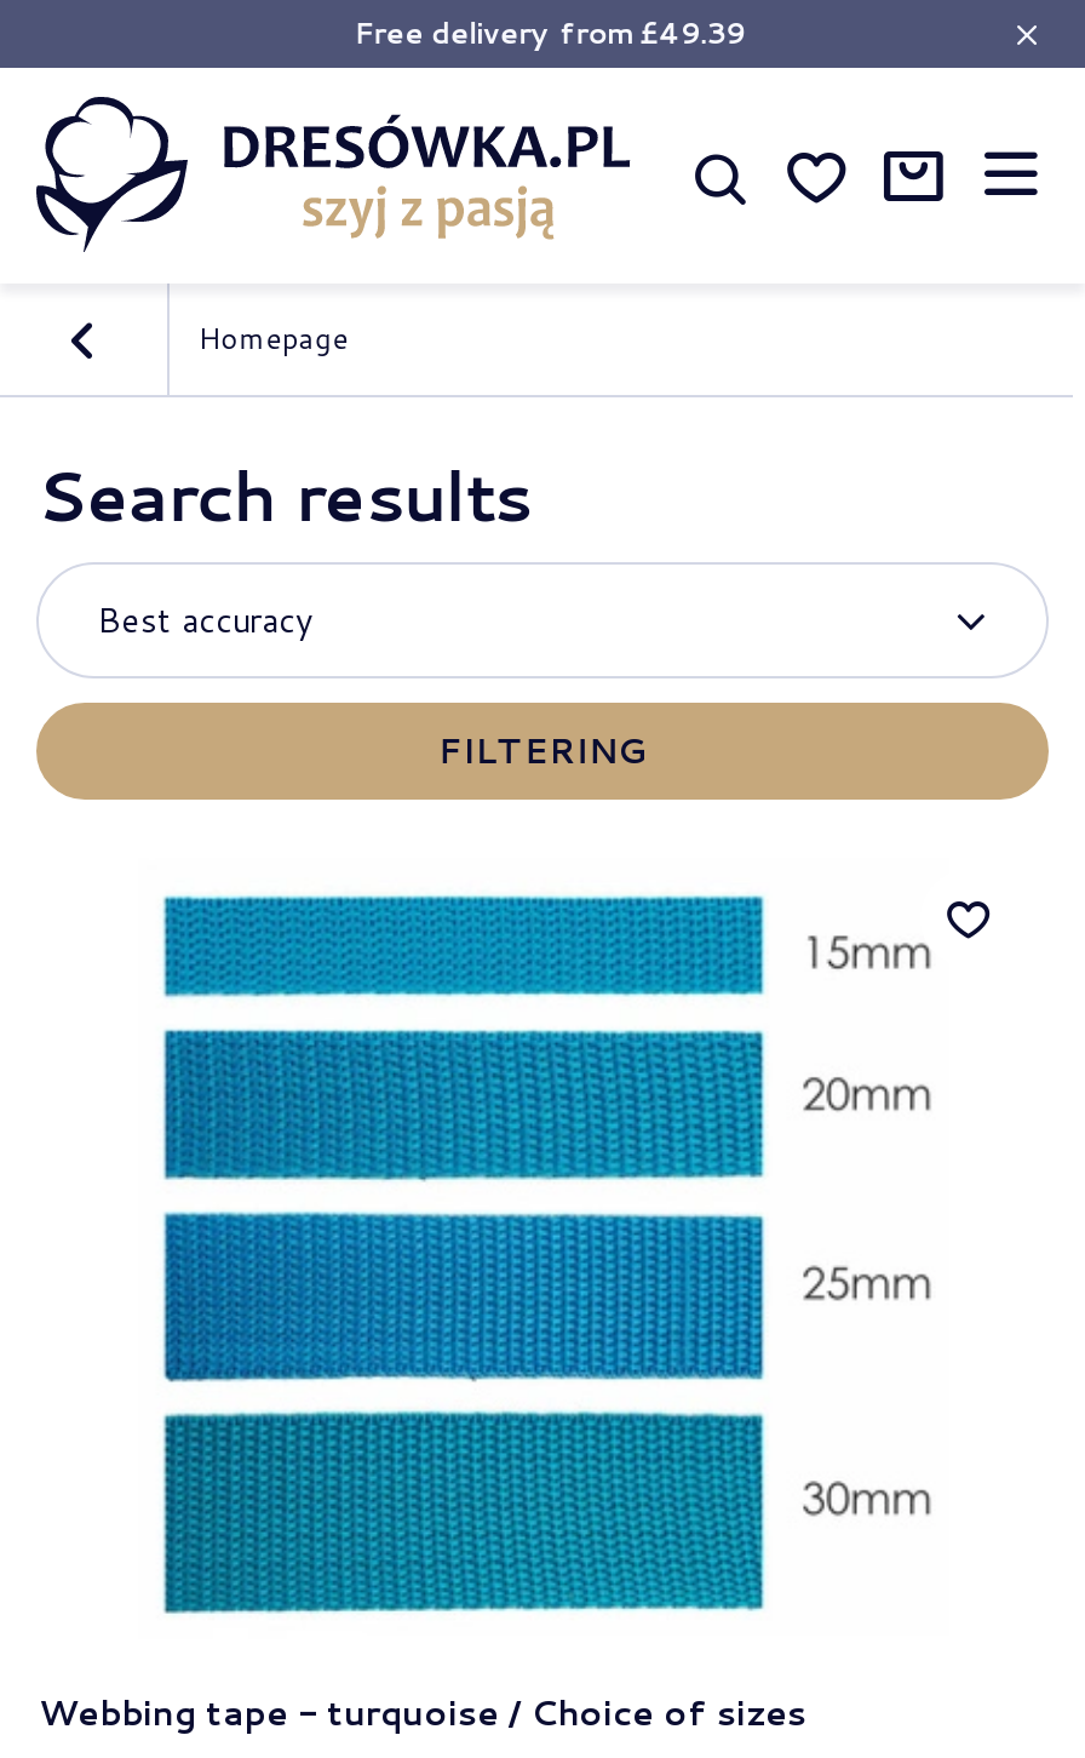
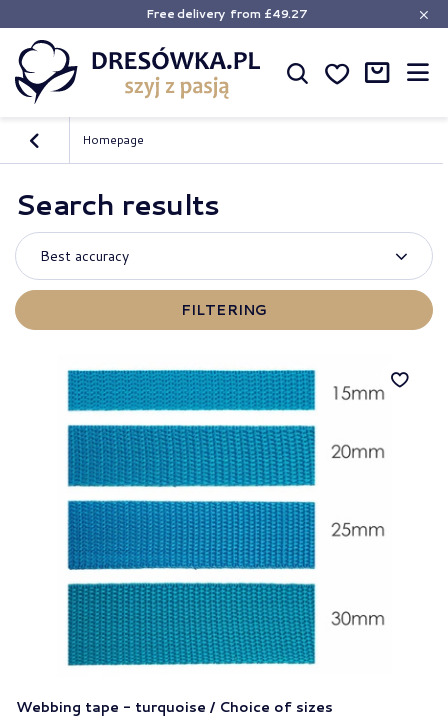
[355,12,745,53] Free delivery from £49.39 -> [146,5,308,22] Free delivery from £49.27

